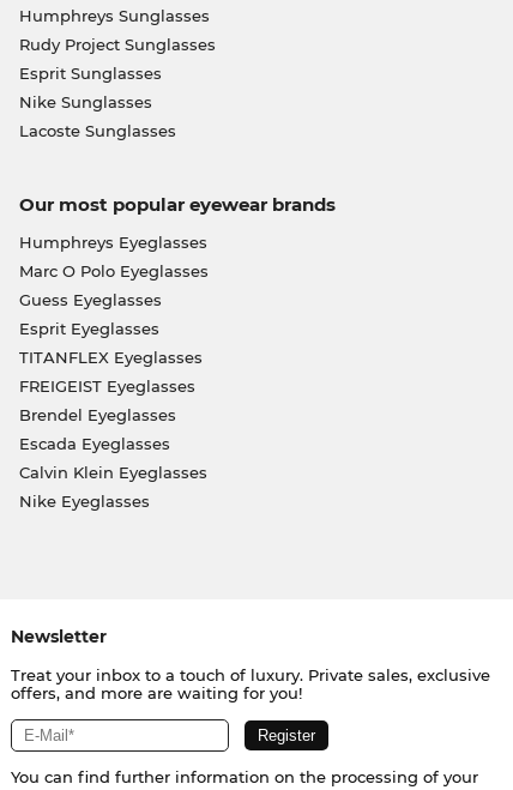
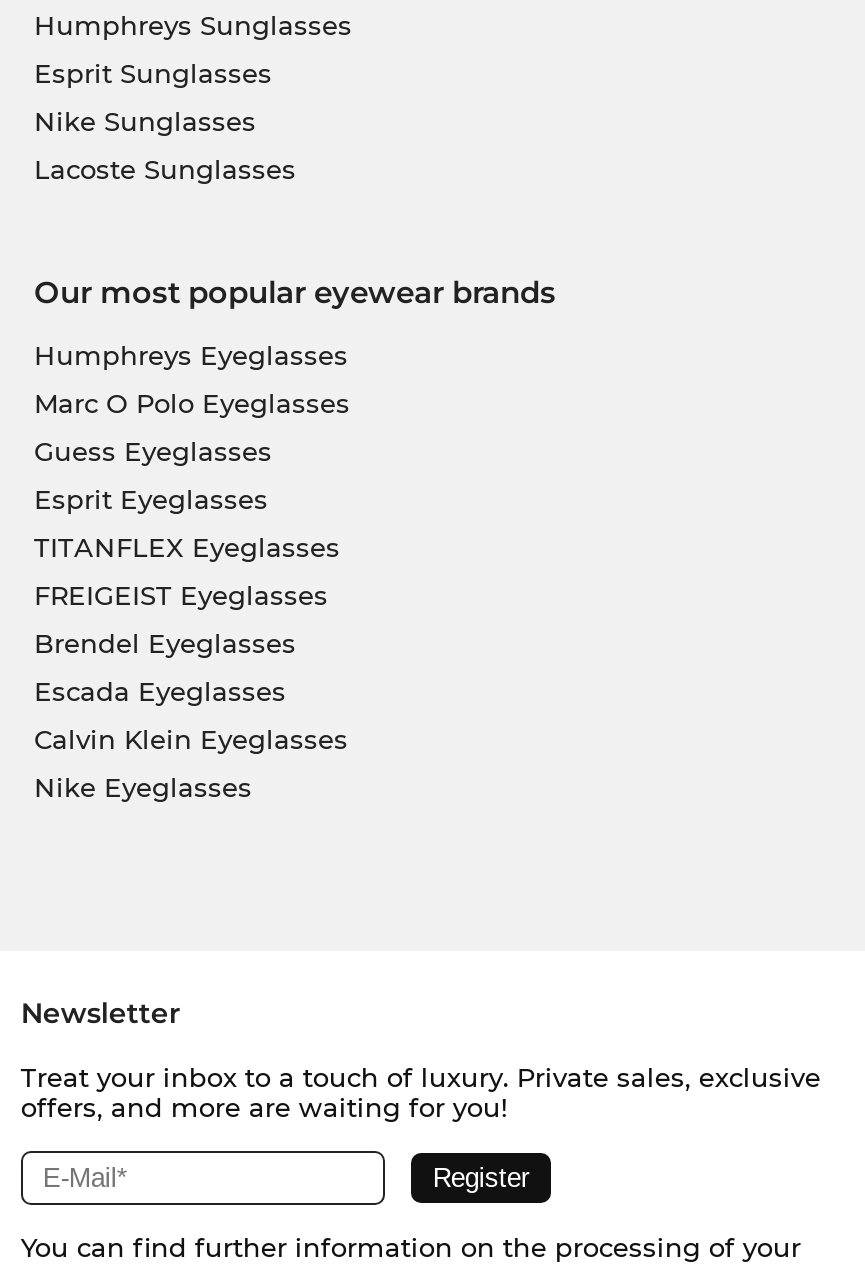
[19,35,215,54] Rudy Project Sunglasses -> none

